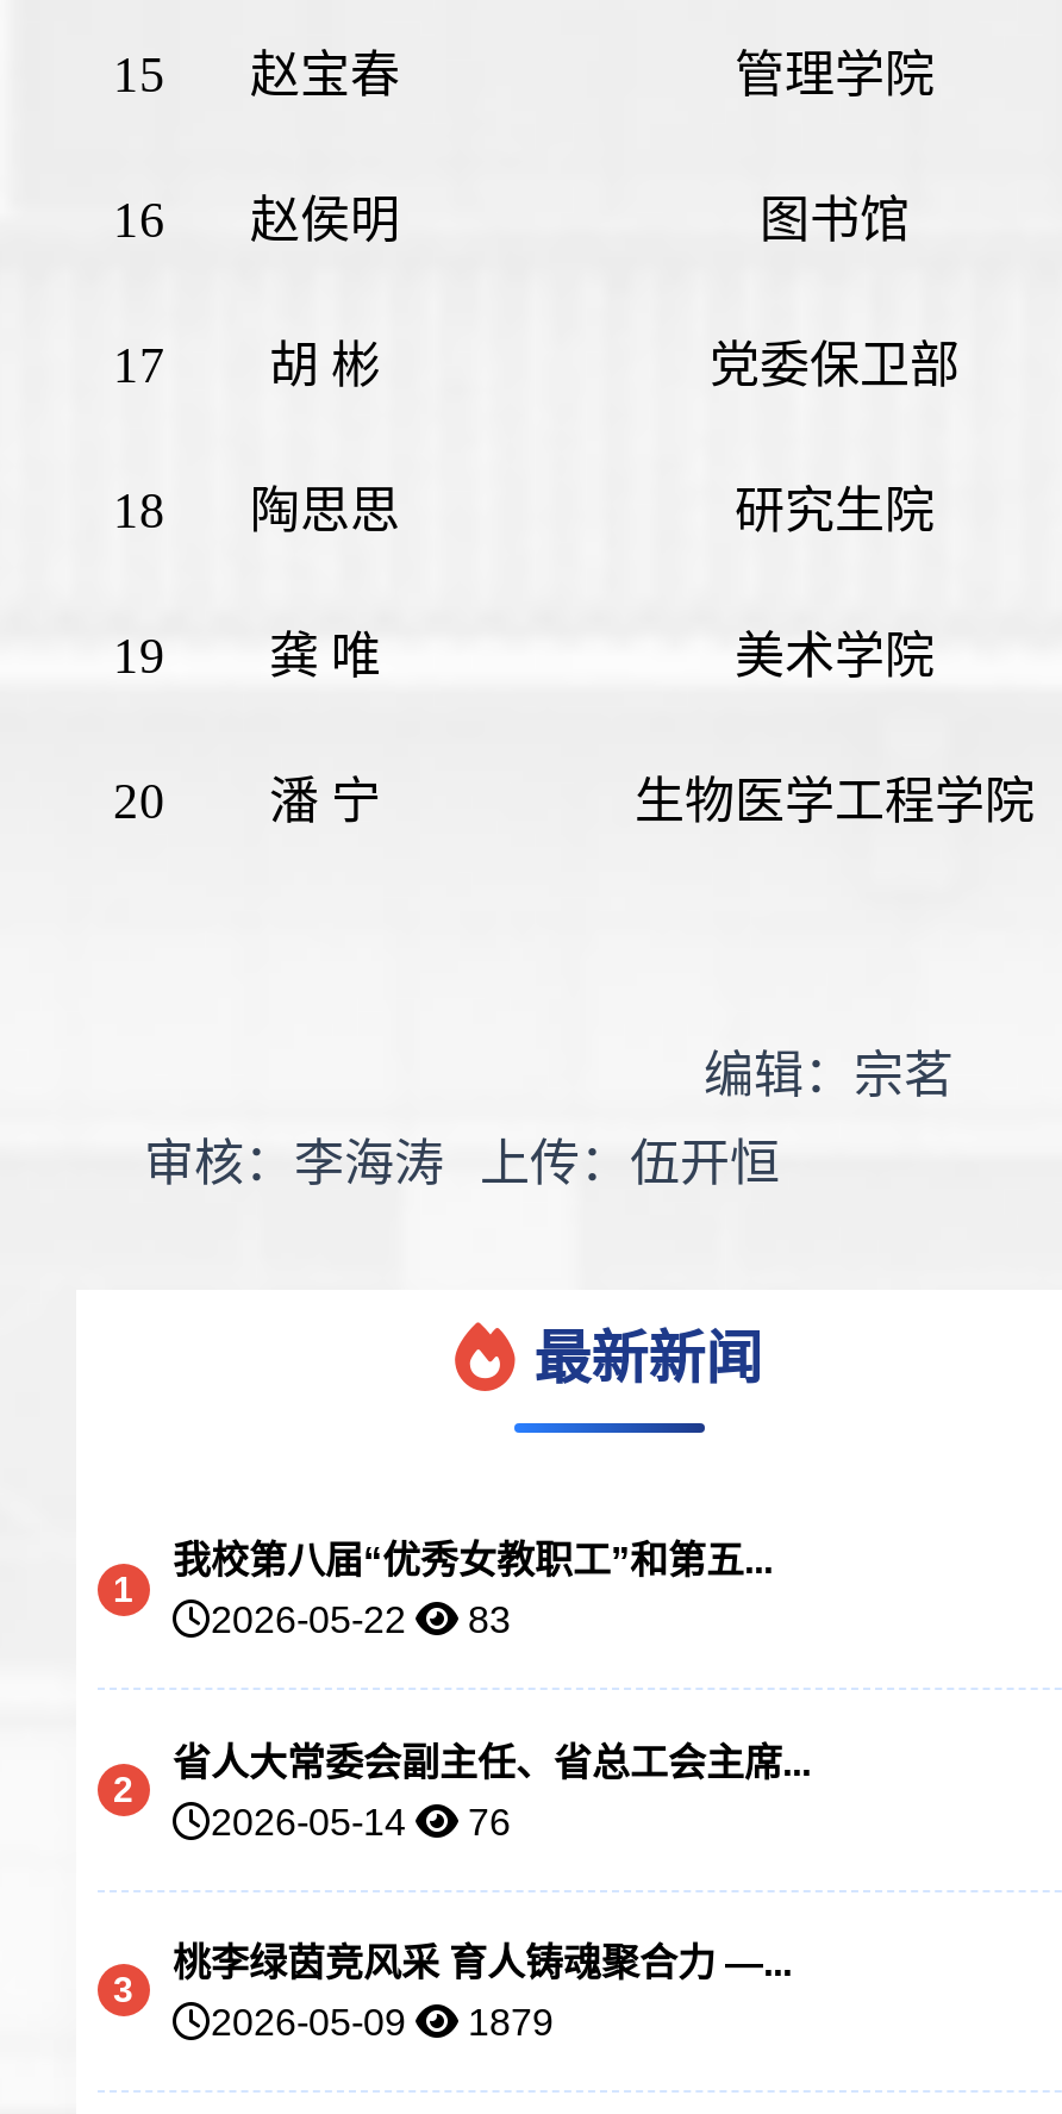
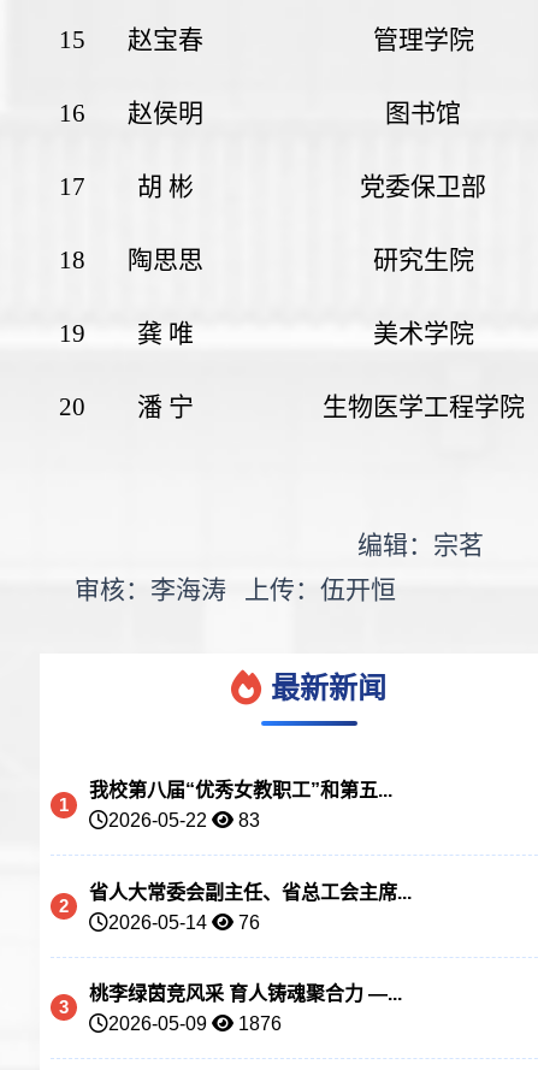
[211,2002,554,2042] 2026-05-09 1879 -> [108,1013,281,1034] 2026-05-09 1876

